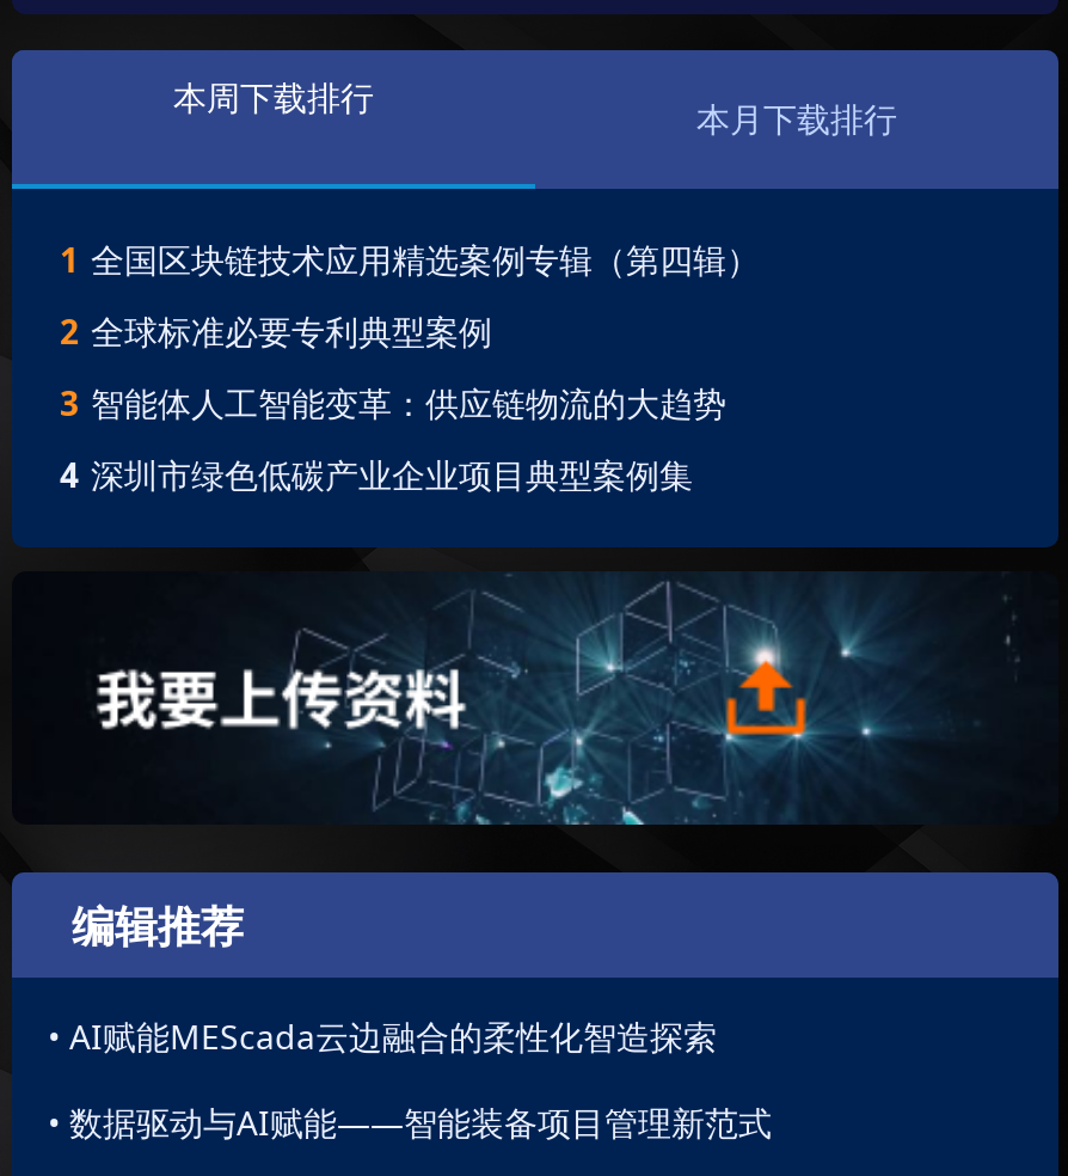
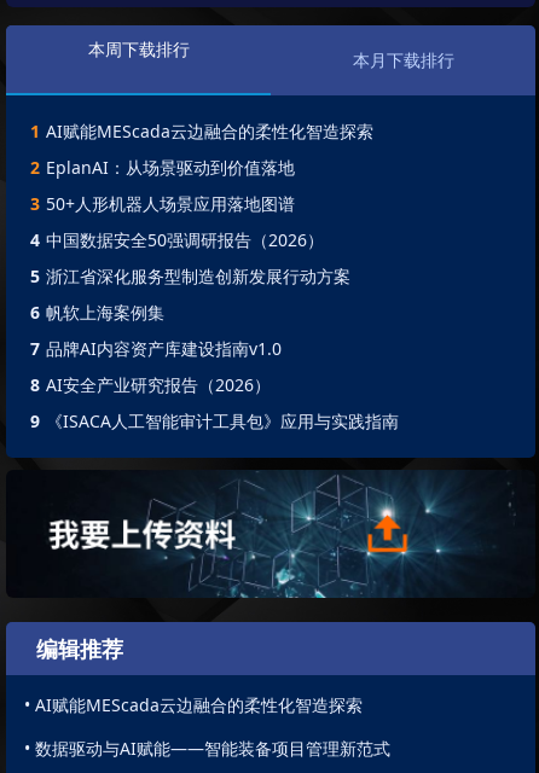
[60,236,760,497] 1 全国区块链技术应用精选案例专辑（第四辑） | 2 全球标准必要专利典型案例 | 3 智能体人工智能变革：供应链物流的大趋势 | 4 深圳市绿色低碳产业企业项目典型案例集 -> [30,119,399,432] 1 AI赋能MEScada云边融合的柔性化智造探索 | 2 EplanAI：从场景驱动到价值落地 | 3 50+人形机器人场景应用落地图谱 | 4 中国数据安全50强调研报告（2026） | 5 浙江省深化服务型制造创新发展行动方案 | 6 帆软上海案例集 | 7 品牌AI内容资产库建设指南v1.0 | 8 AI安全产业研究报告（2026） | 9 《ISACA人工智能审计工具包》应用与实践指南

